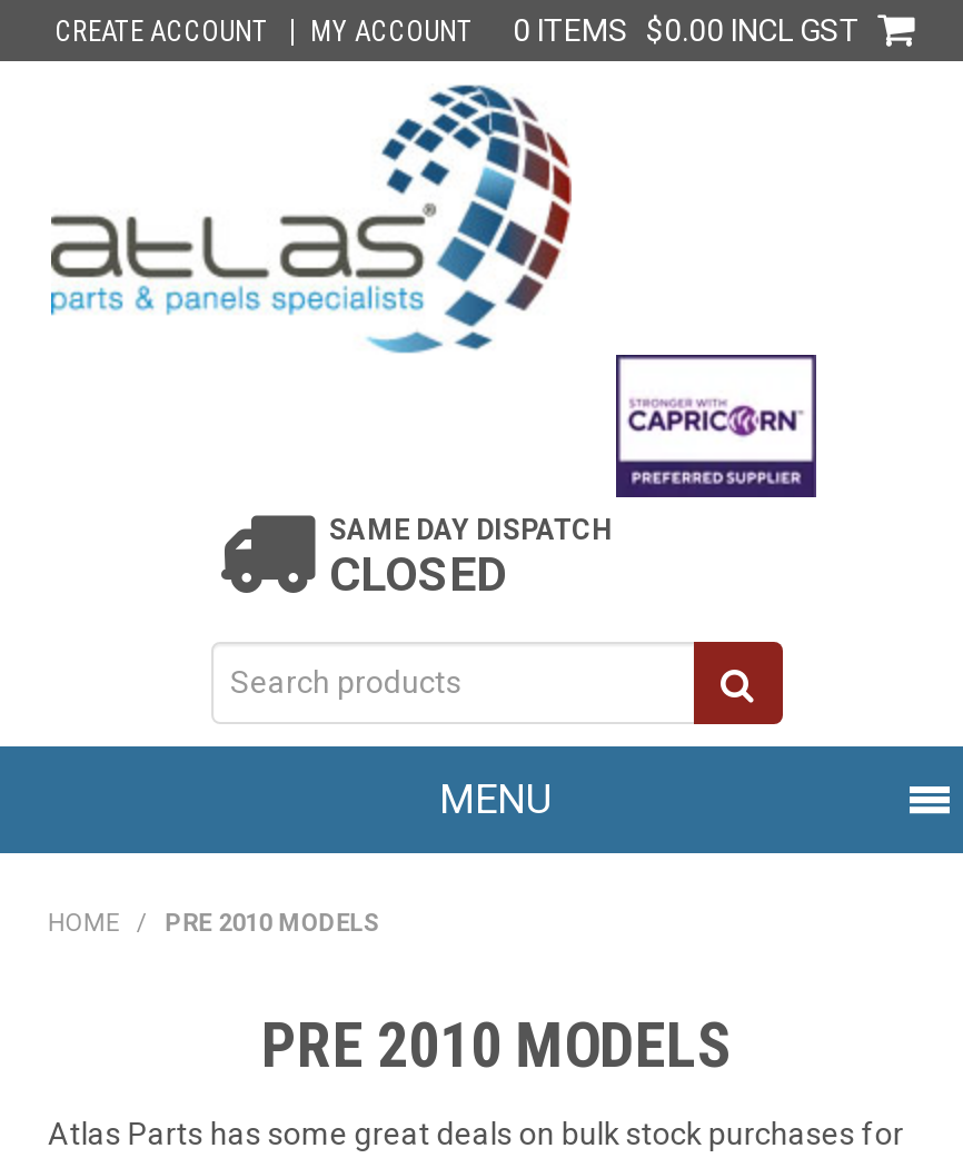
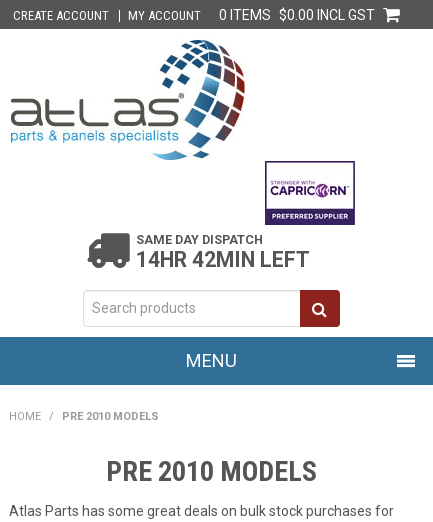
[329,546,507,602] CLOSED -> [136,247,310,272] 14HR 42MIN LEFT

